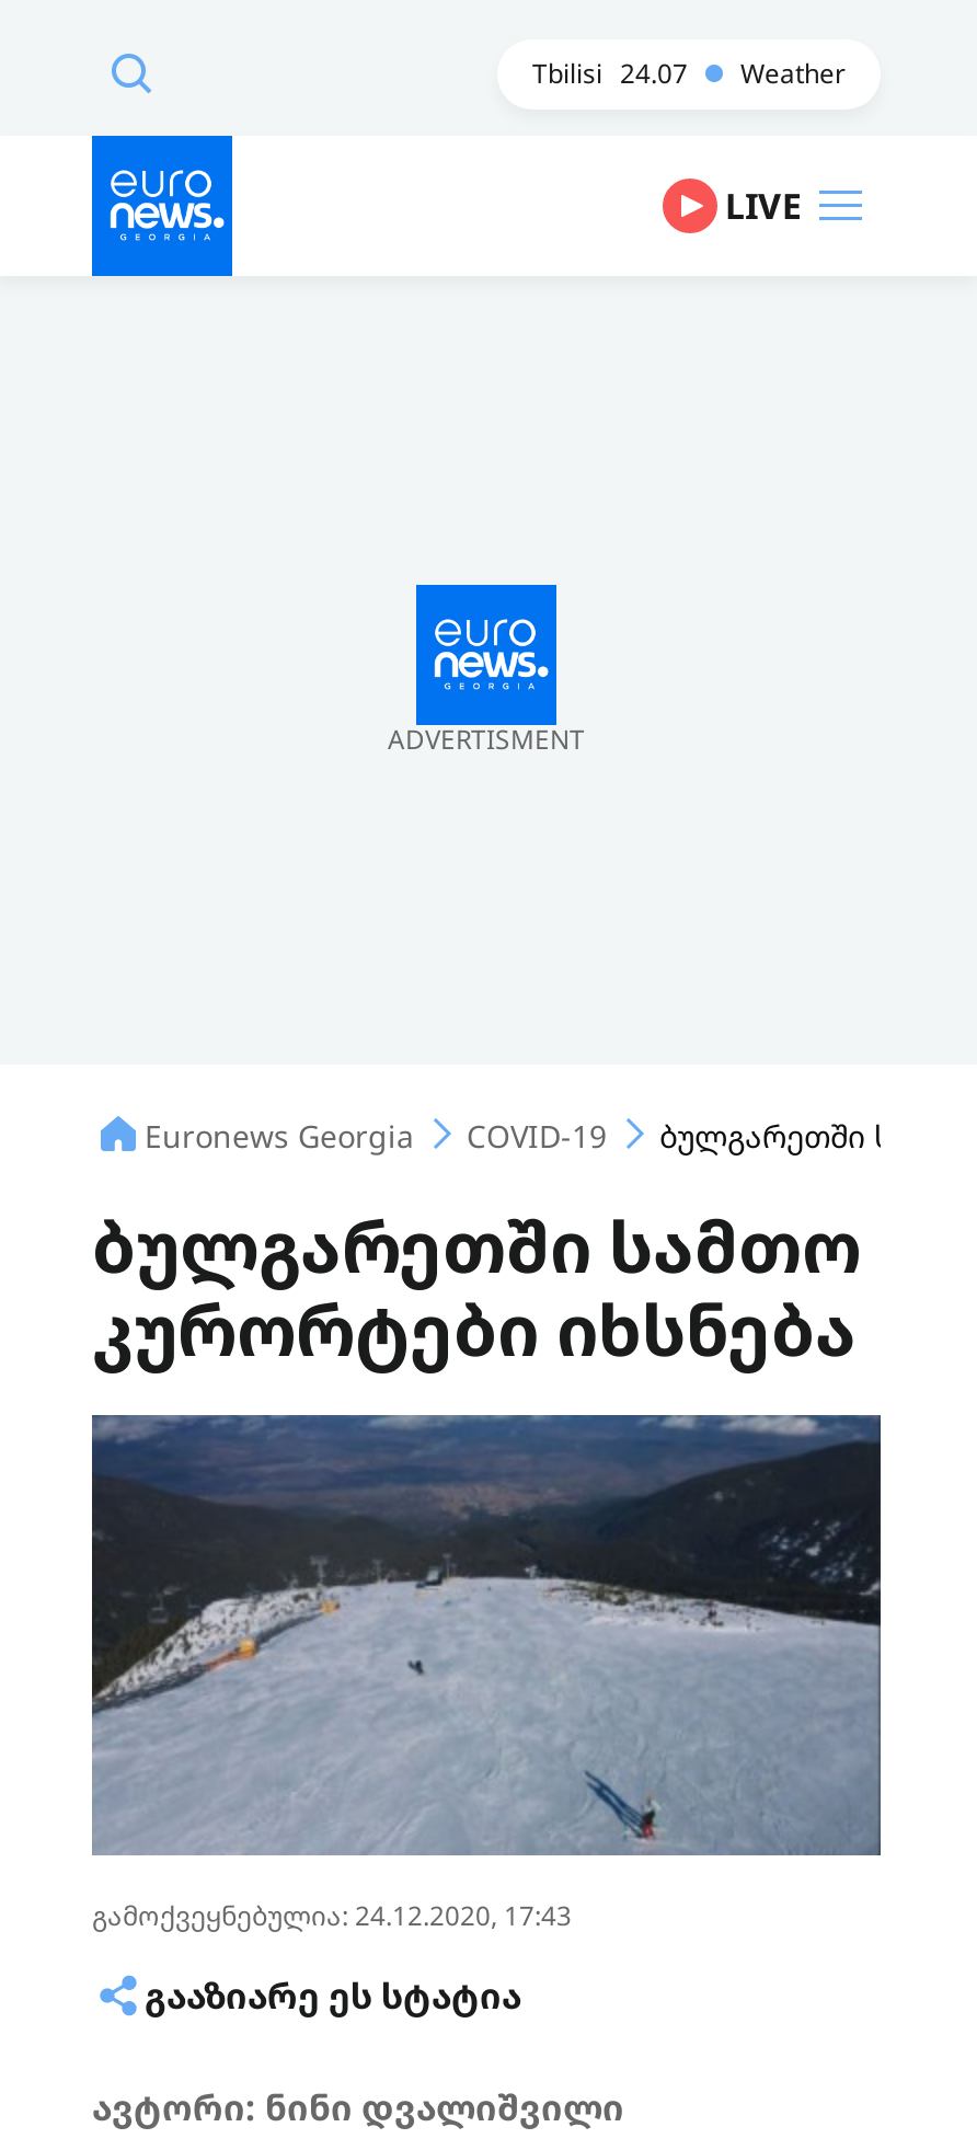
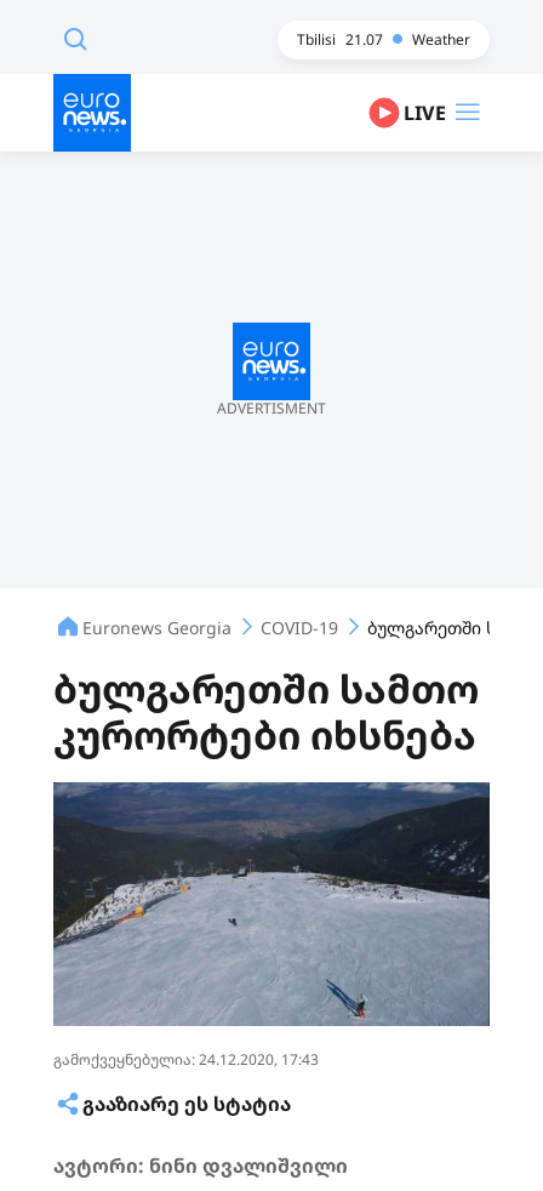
[532,55,846,92] Tbilisi 24.07 Weather -> [297,29,470,50] Tbilisi 21.07 Weather

